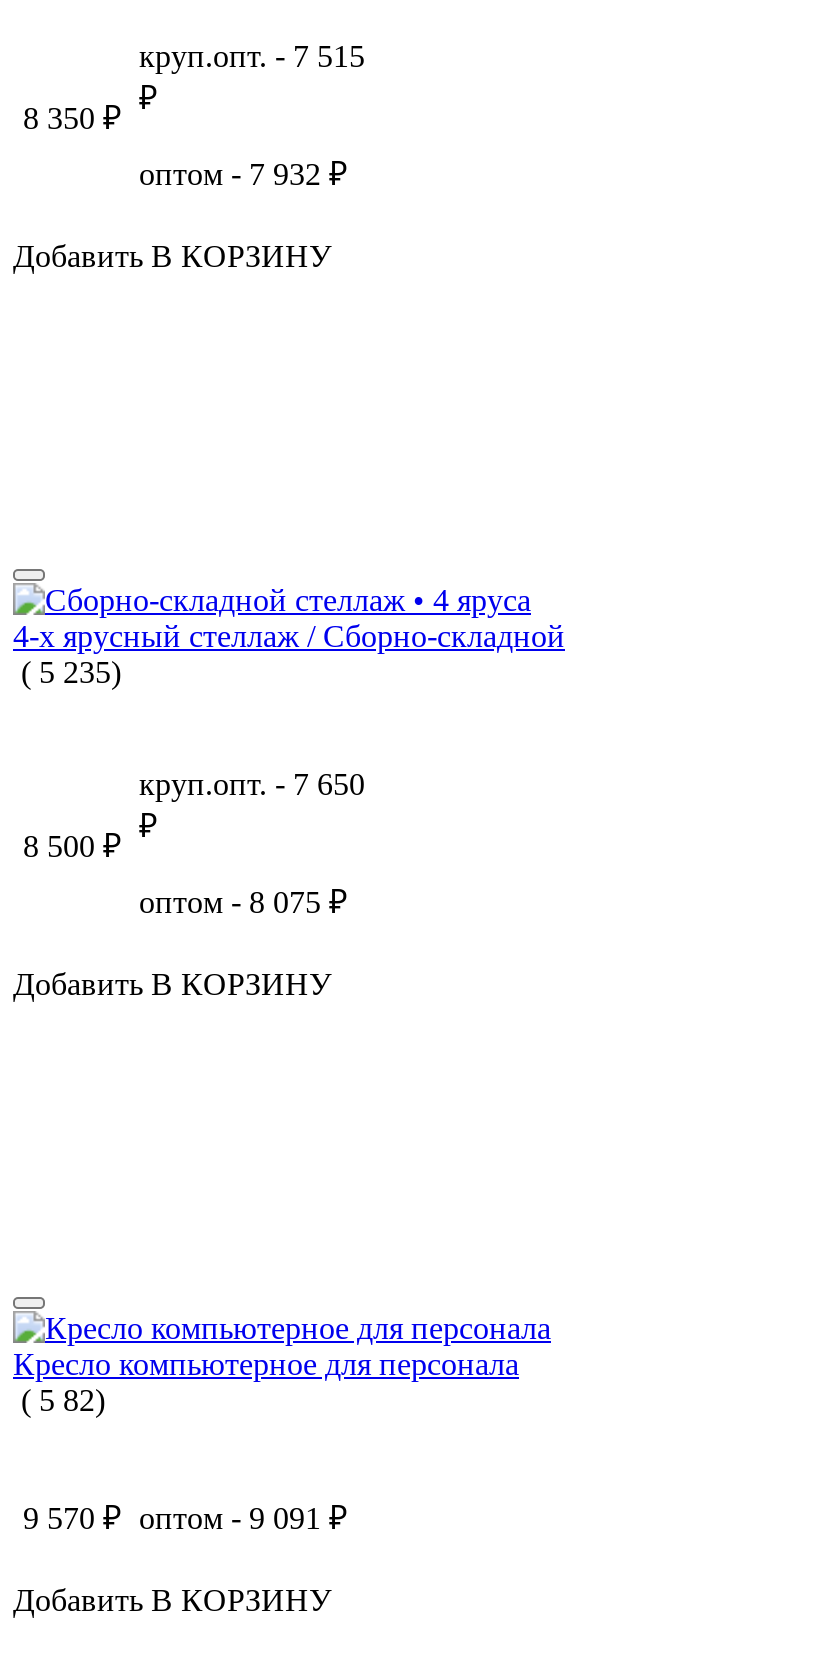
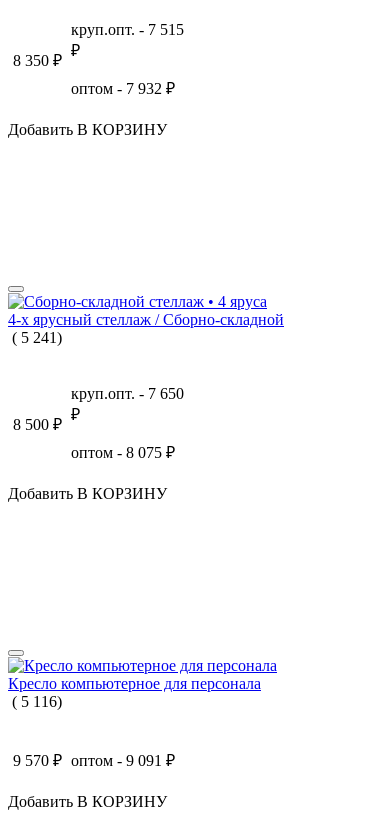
[21,654,121,688] (5 235) -> [12,329,62,346] (5 241)
[21,1382,105,1416] (5 82) -> [12,693,62,710] (5 116)

